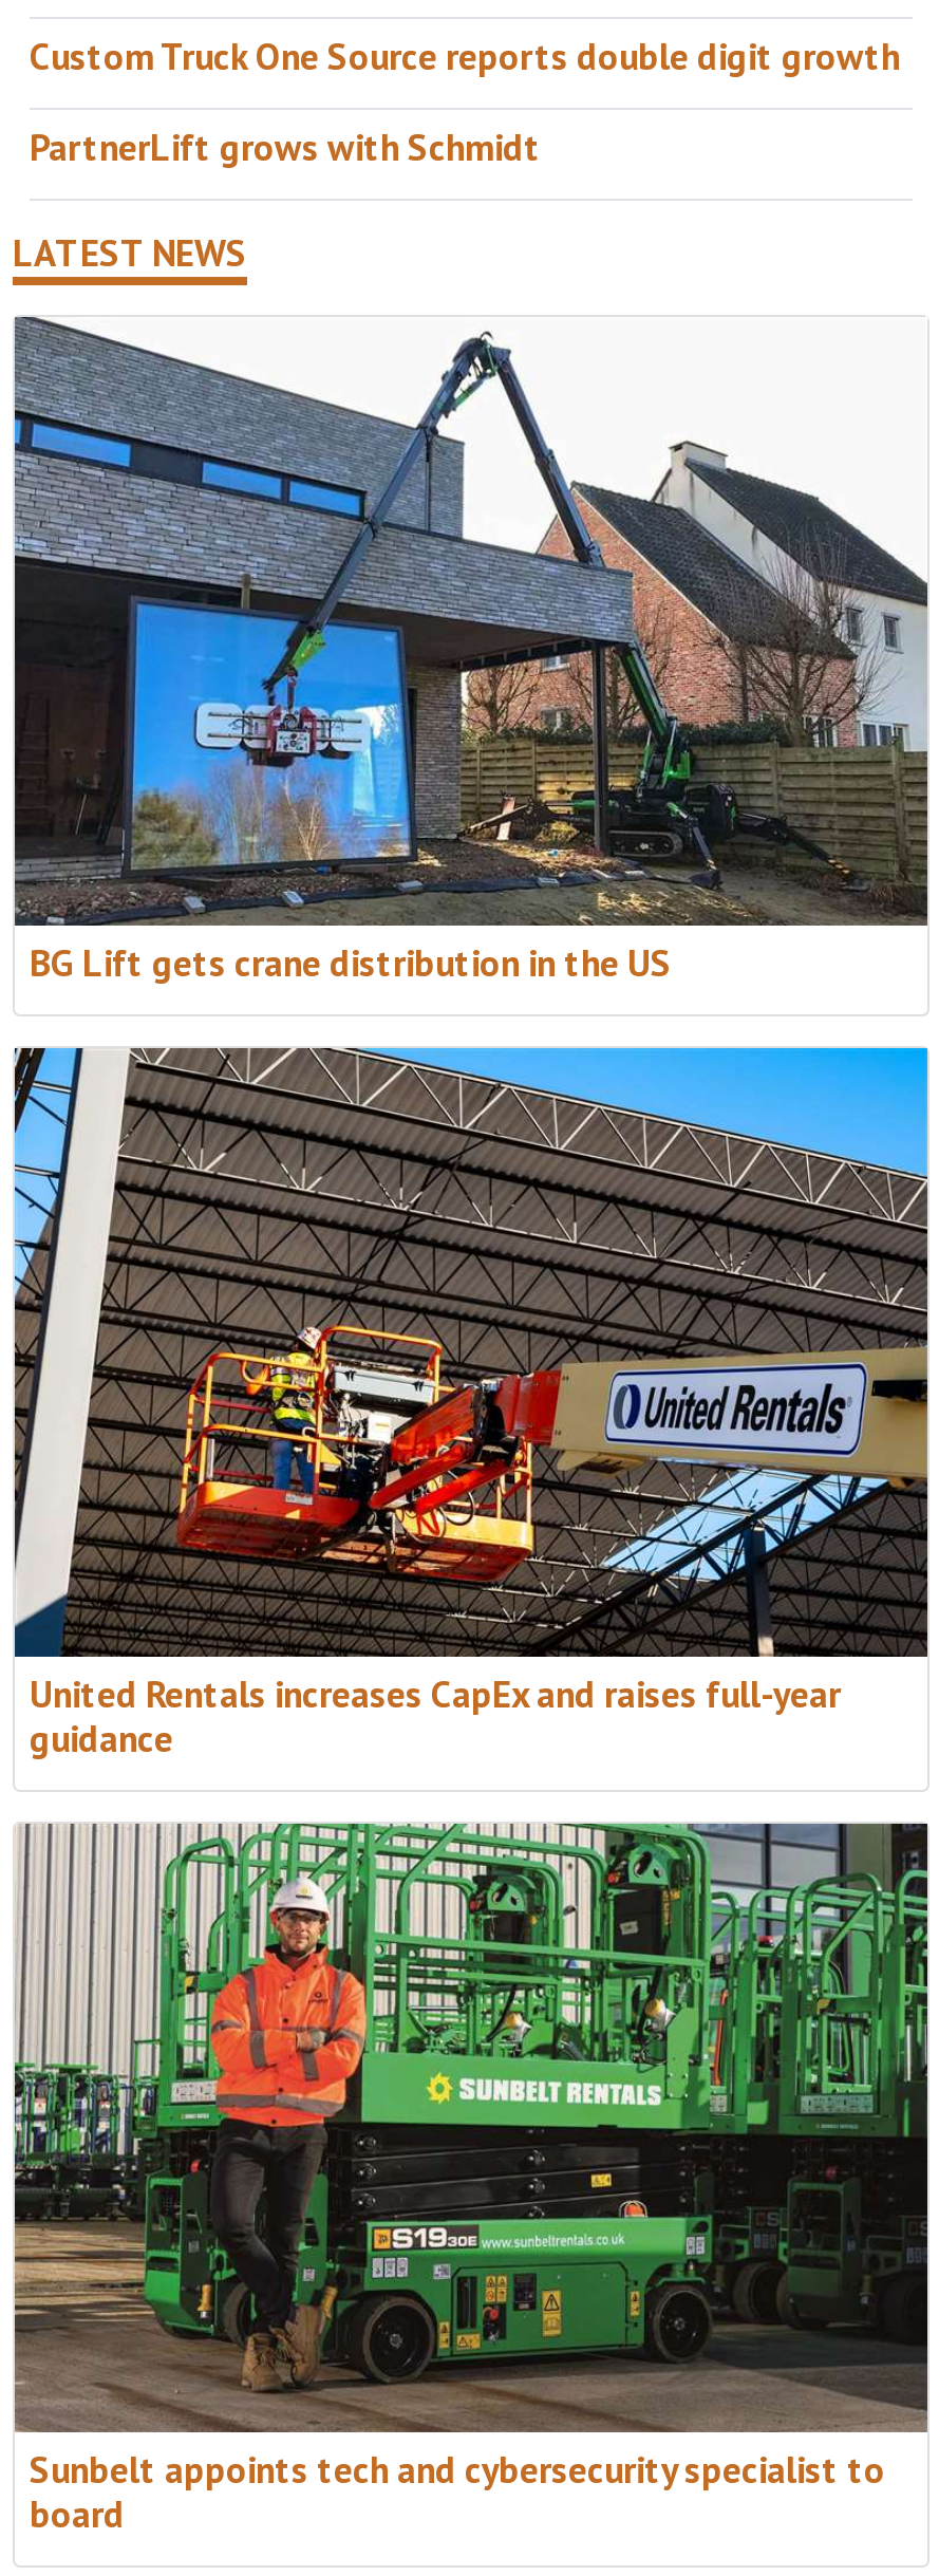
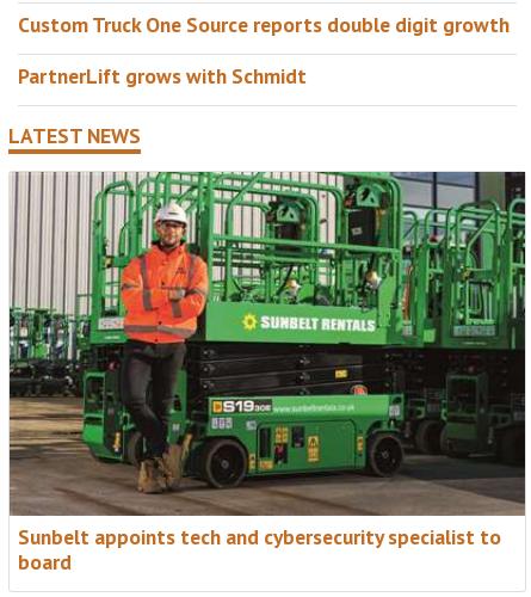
[13,317,929,986] [image] | BG Lift gets crane distribution in the US -> none
[13,1046,929,1762] [image] | United Rentals increases CapEx and raises full-year | guidance -> none

